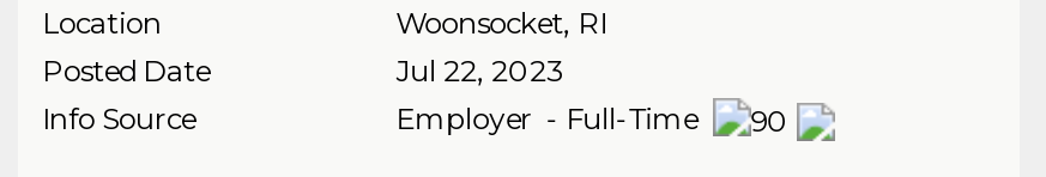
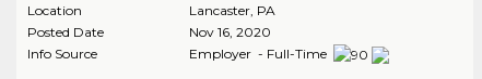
[396,6,607,42] Woonsocket, RI -> [189,3,275,19] Lancaster, PA
[396,54,564,89] Jul 22, 2023 -> [189,24,271,40] Nov 16, 2020

